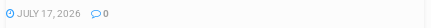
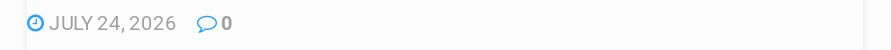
[15,8,109,19] JULY 17, 2026 0 -> [45,13,233,35] JULY 24, 2026 0

